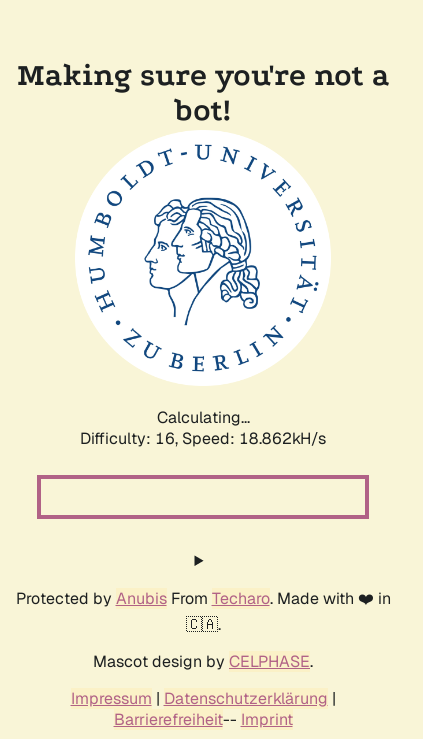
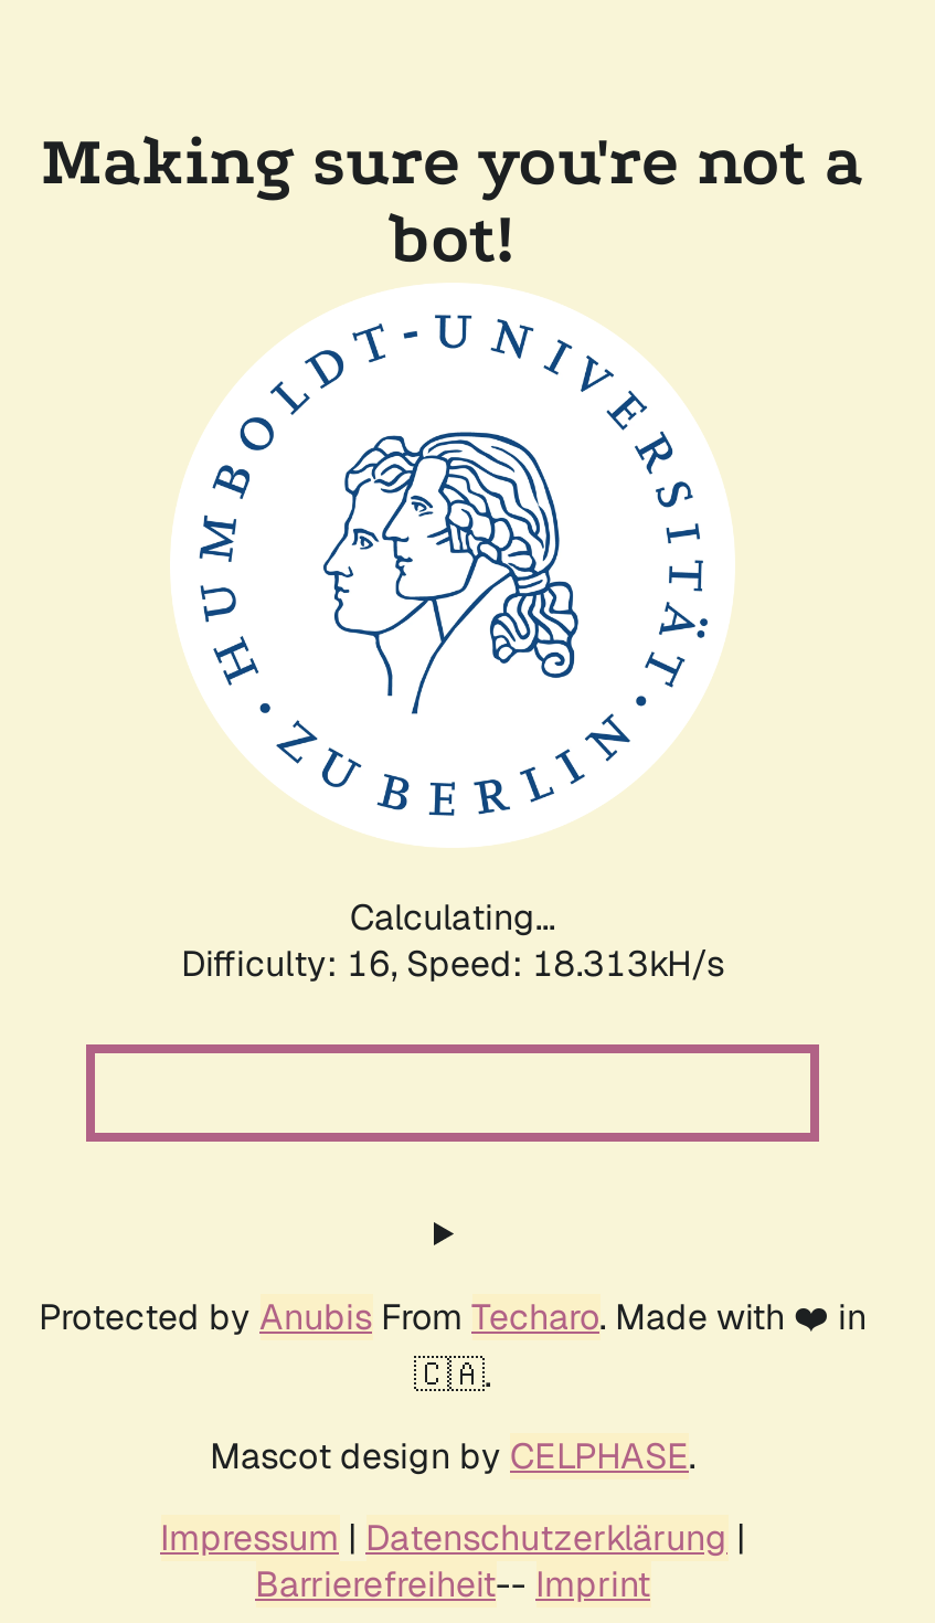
[80,428,326,449] Difficulty: 16, Speed: 18.862kH/s -> [181,941,724,987] Difficulty: 16, Speed: 18.313kH/s

